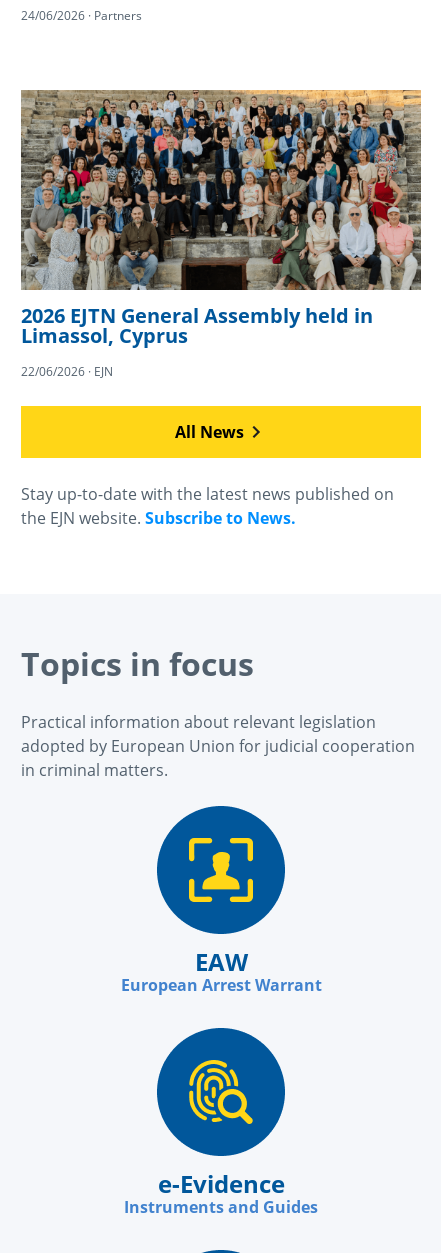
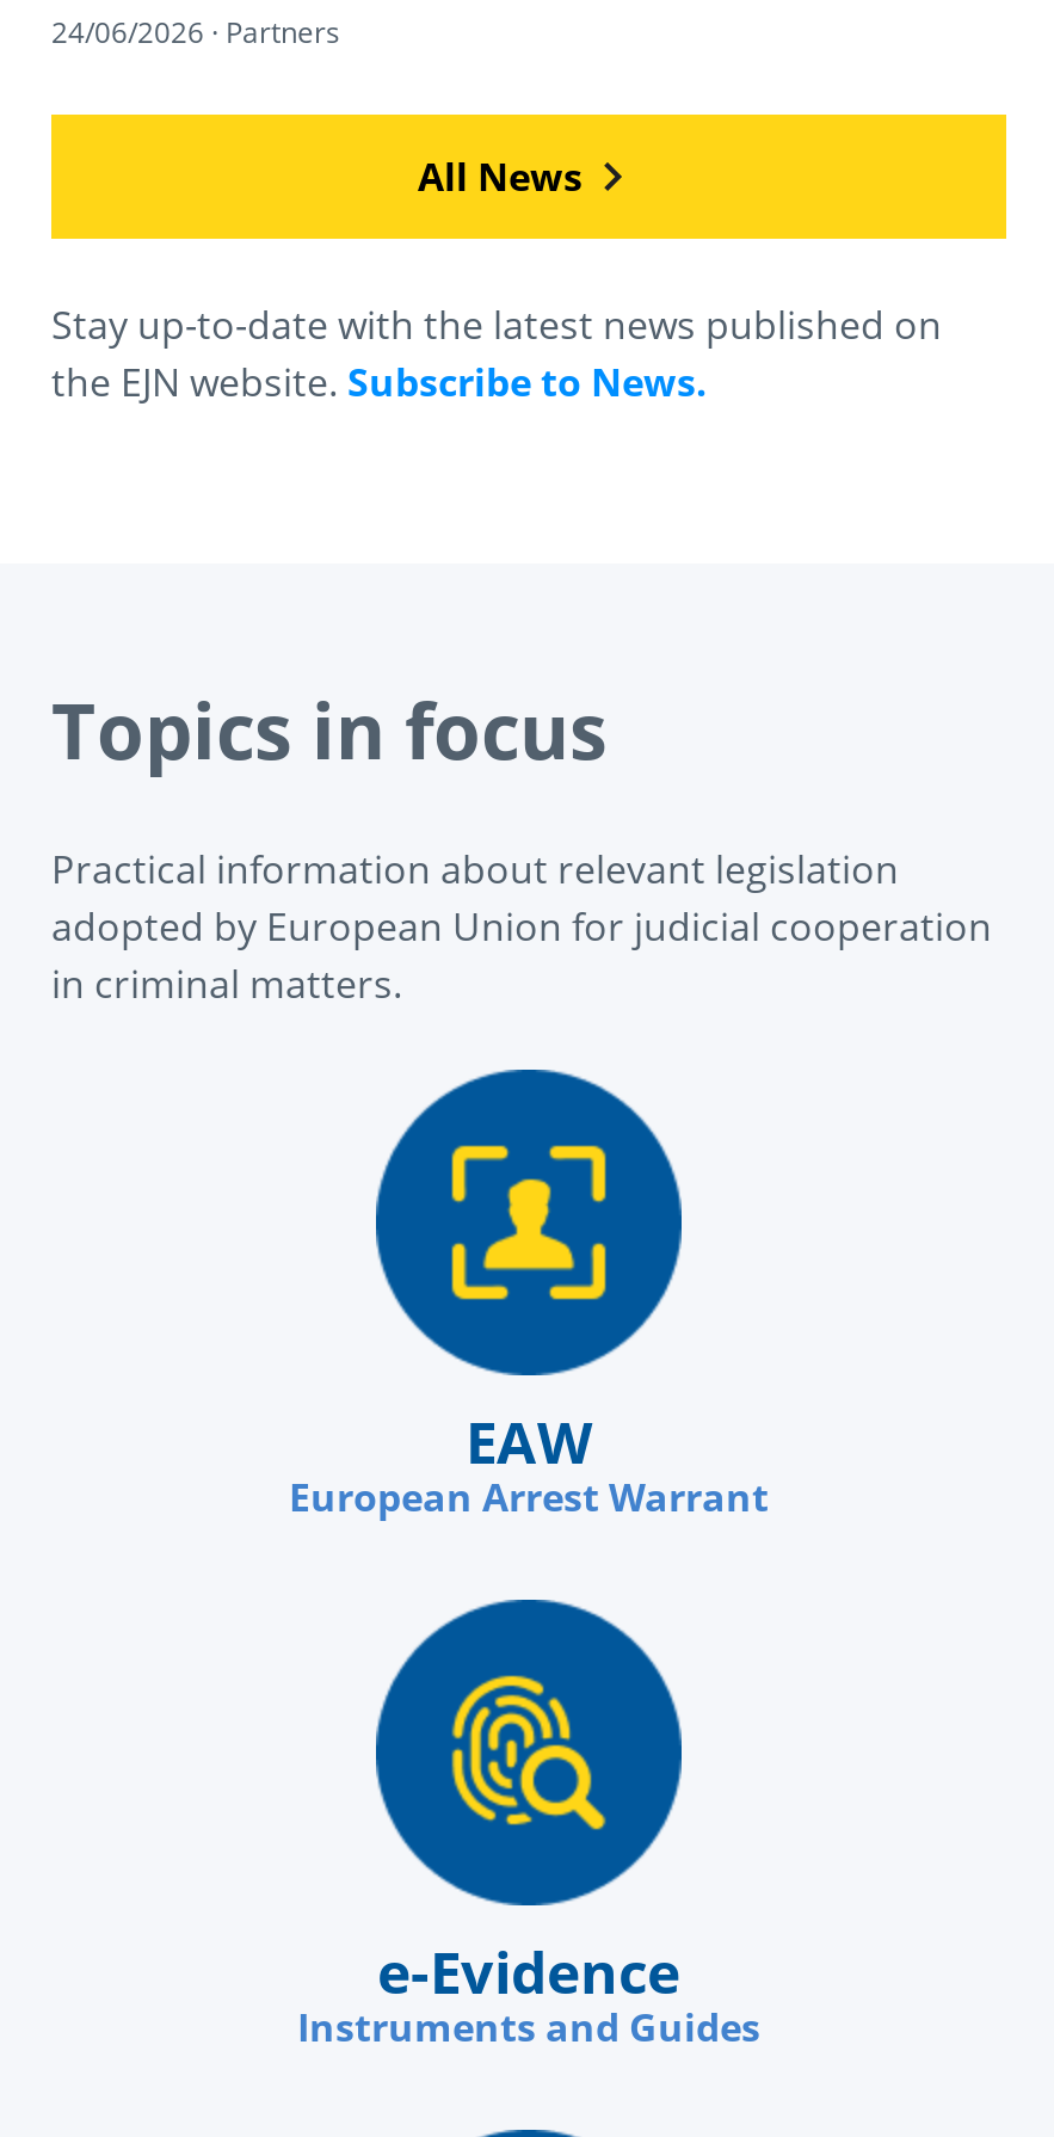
[20,89,422,380] [image] | 2026 EJTN General Assembly held in | Limassol, Cyprus | 22/06/2026 · EJN -> none

